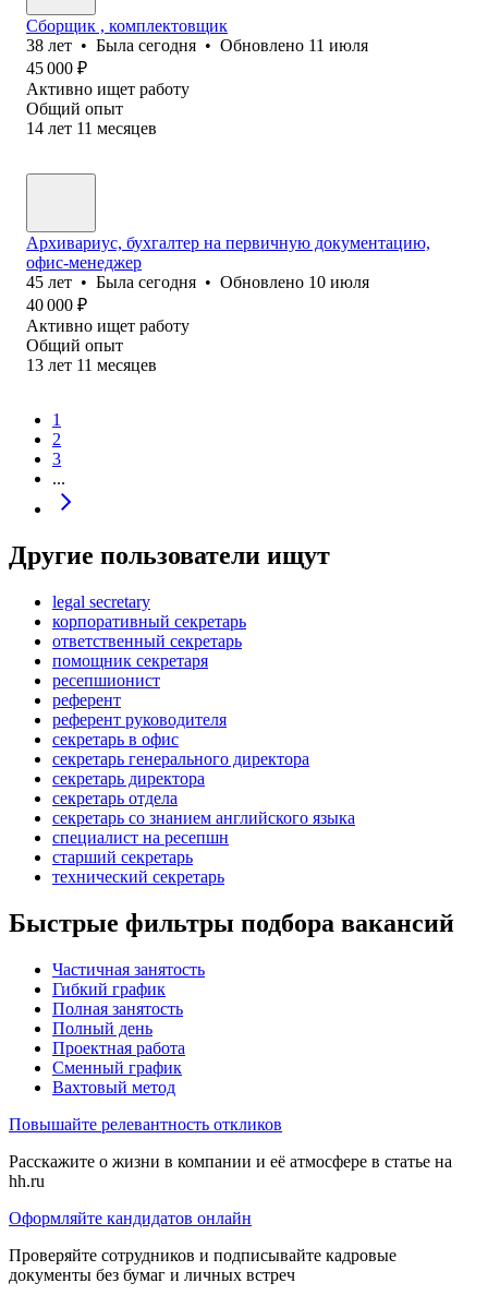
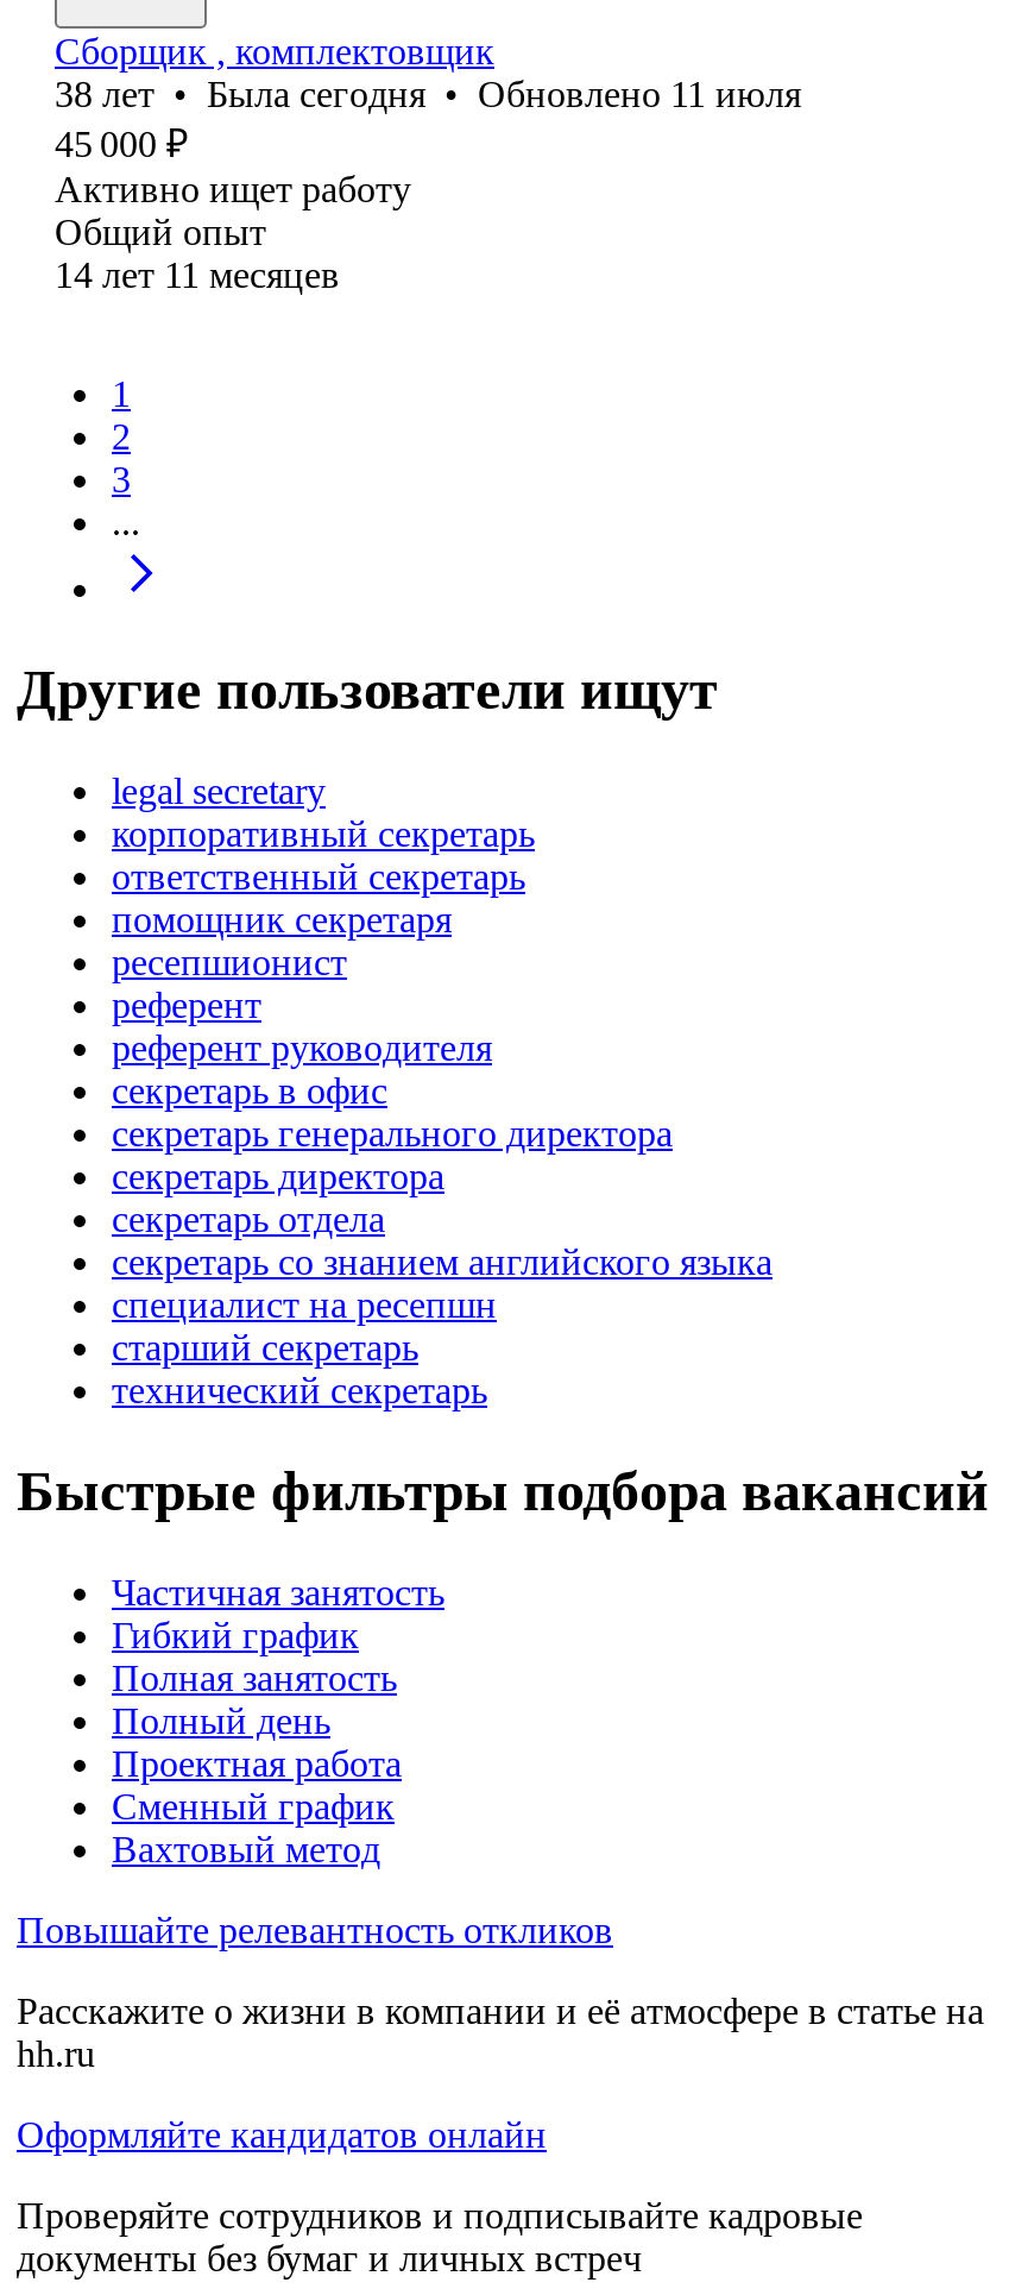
[26,233,430,374] Архивариус, бухгалтер на первичную документацию, | офис-менеджер | 45 лет • Была сегодня • Обновлено 10 июля | 40 000 ₽ | Активно ищет работу | Общий опыт | 13 лет 11 месяцев -> none

